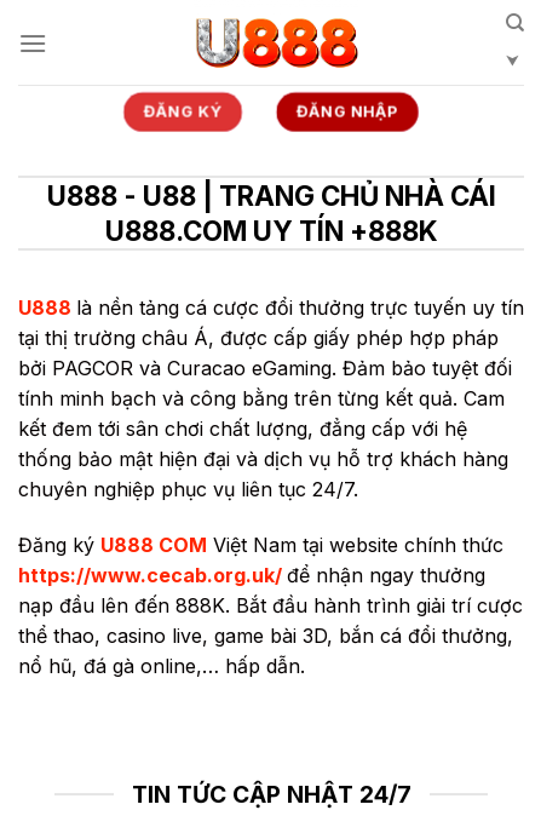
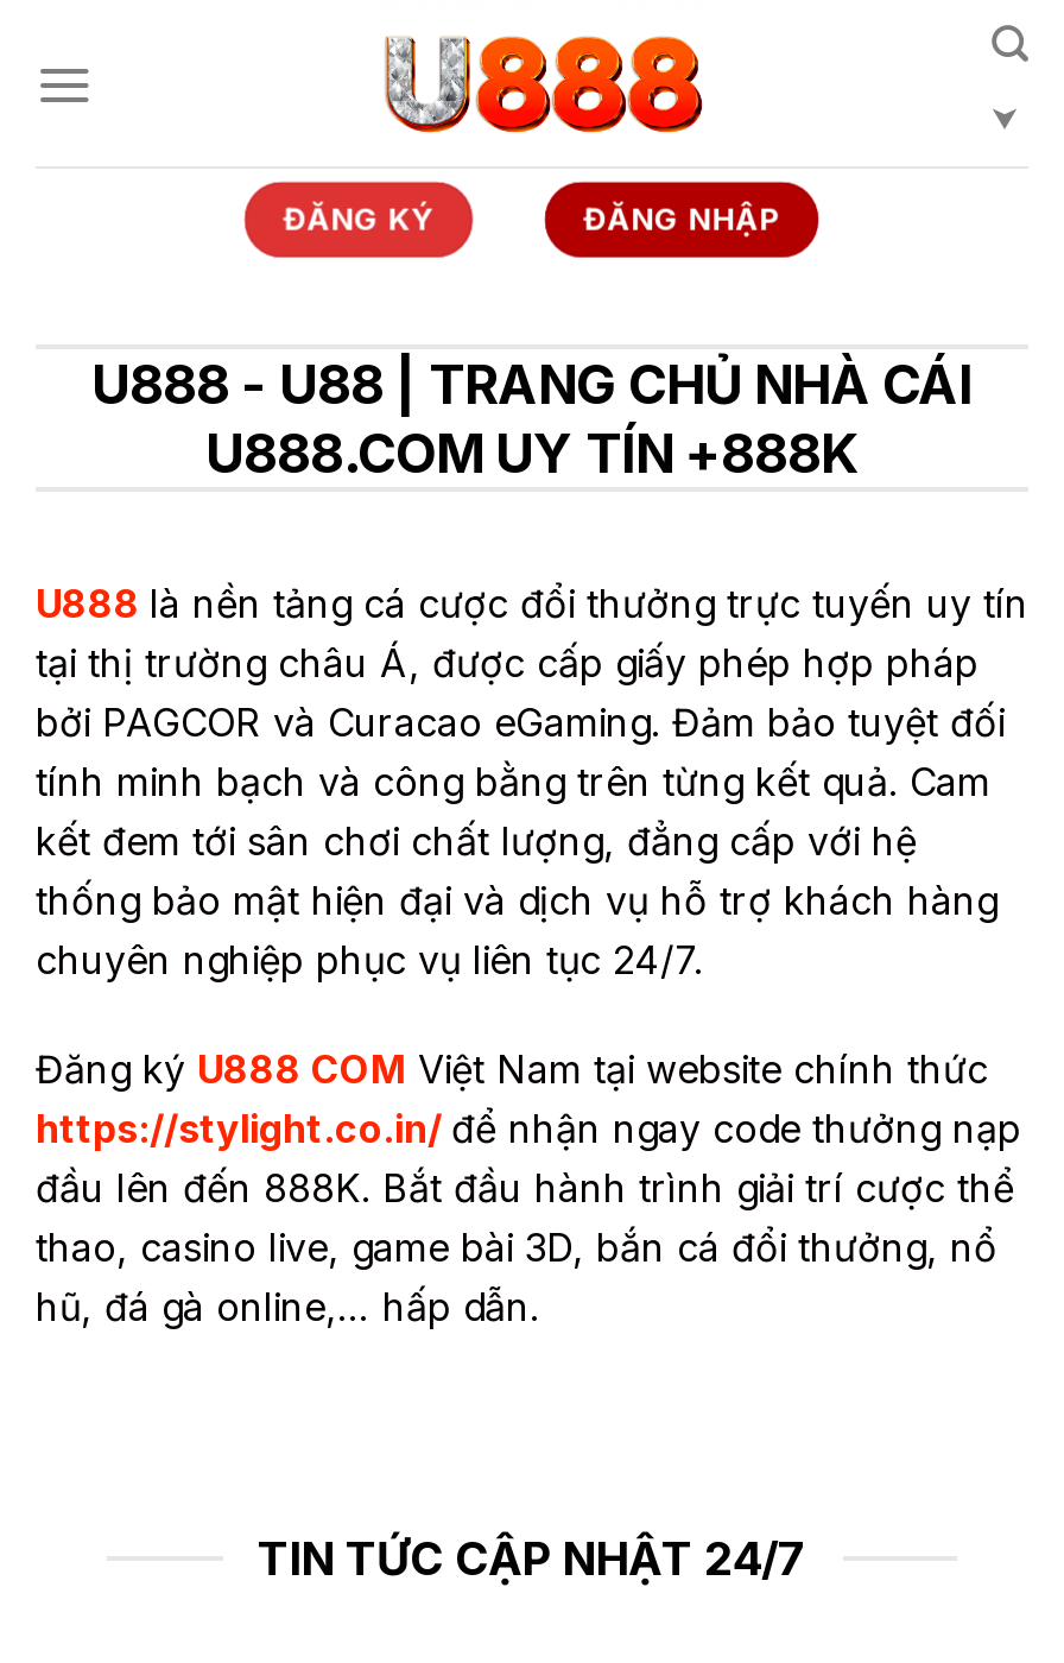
[18,563,523,678] https://www.cecab.org.uk/ để nhận ngay thưởng | nạp đầu lên đến 888K. Bắt đầu hành trình giải trí cược | thể thao, casino live, game bài 3D, bắn cá đổi thưởng, | nổ hũ, đá gà online,… hấp dẫn. -> [36,1105,1021,1330] https://stylight.co.in/ để nhận ngay code thưởng nạp | đầu lên đến 888K. Bắt đầu hành trình giải trí cược thể | thao, casino live, game bài 3D, bắn cá đổi thưởng, nổ | hũ, đá gà online,… hấp dẫn.

